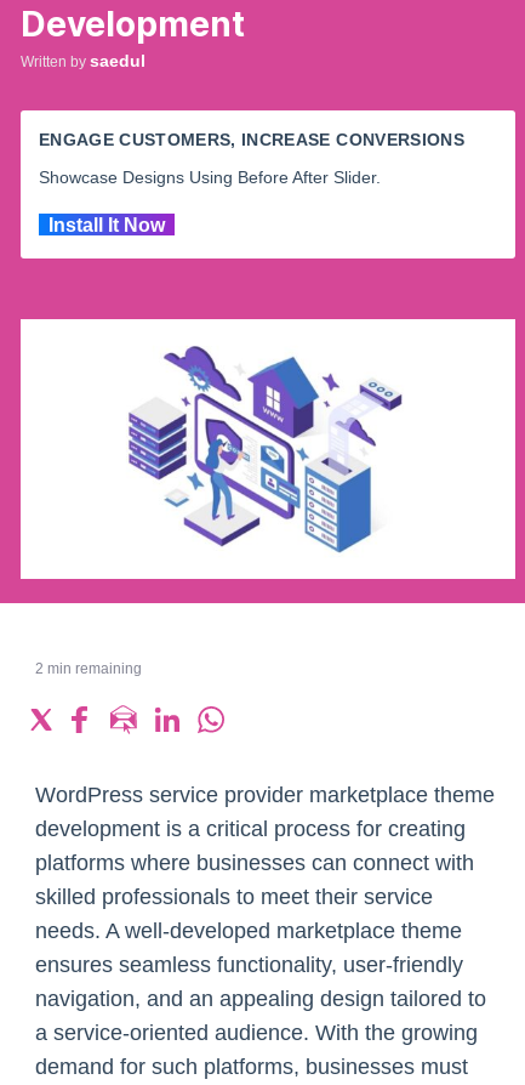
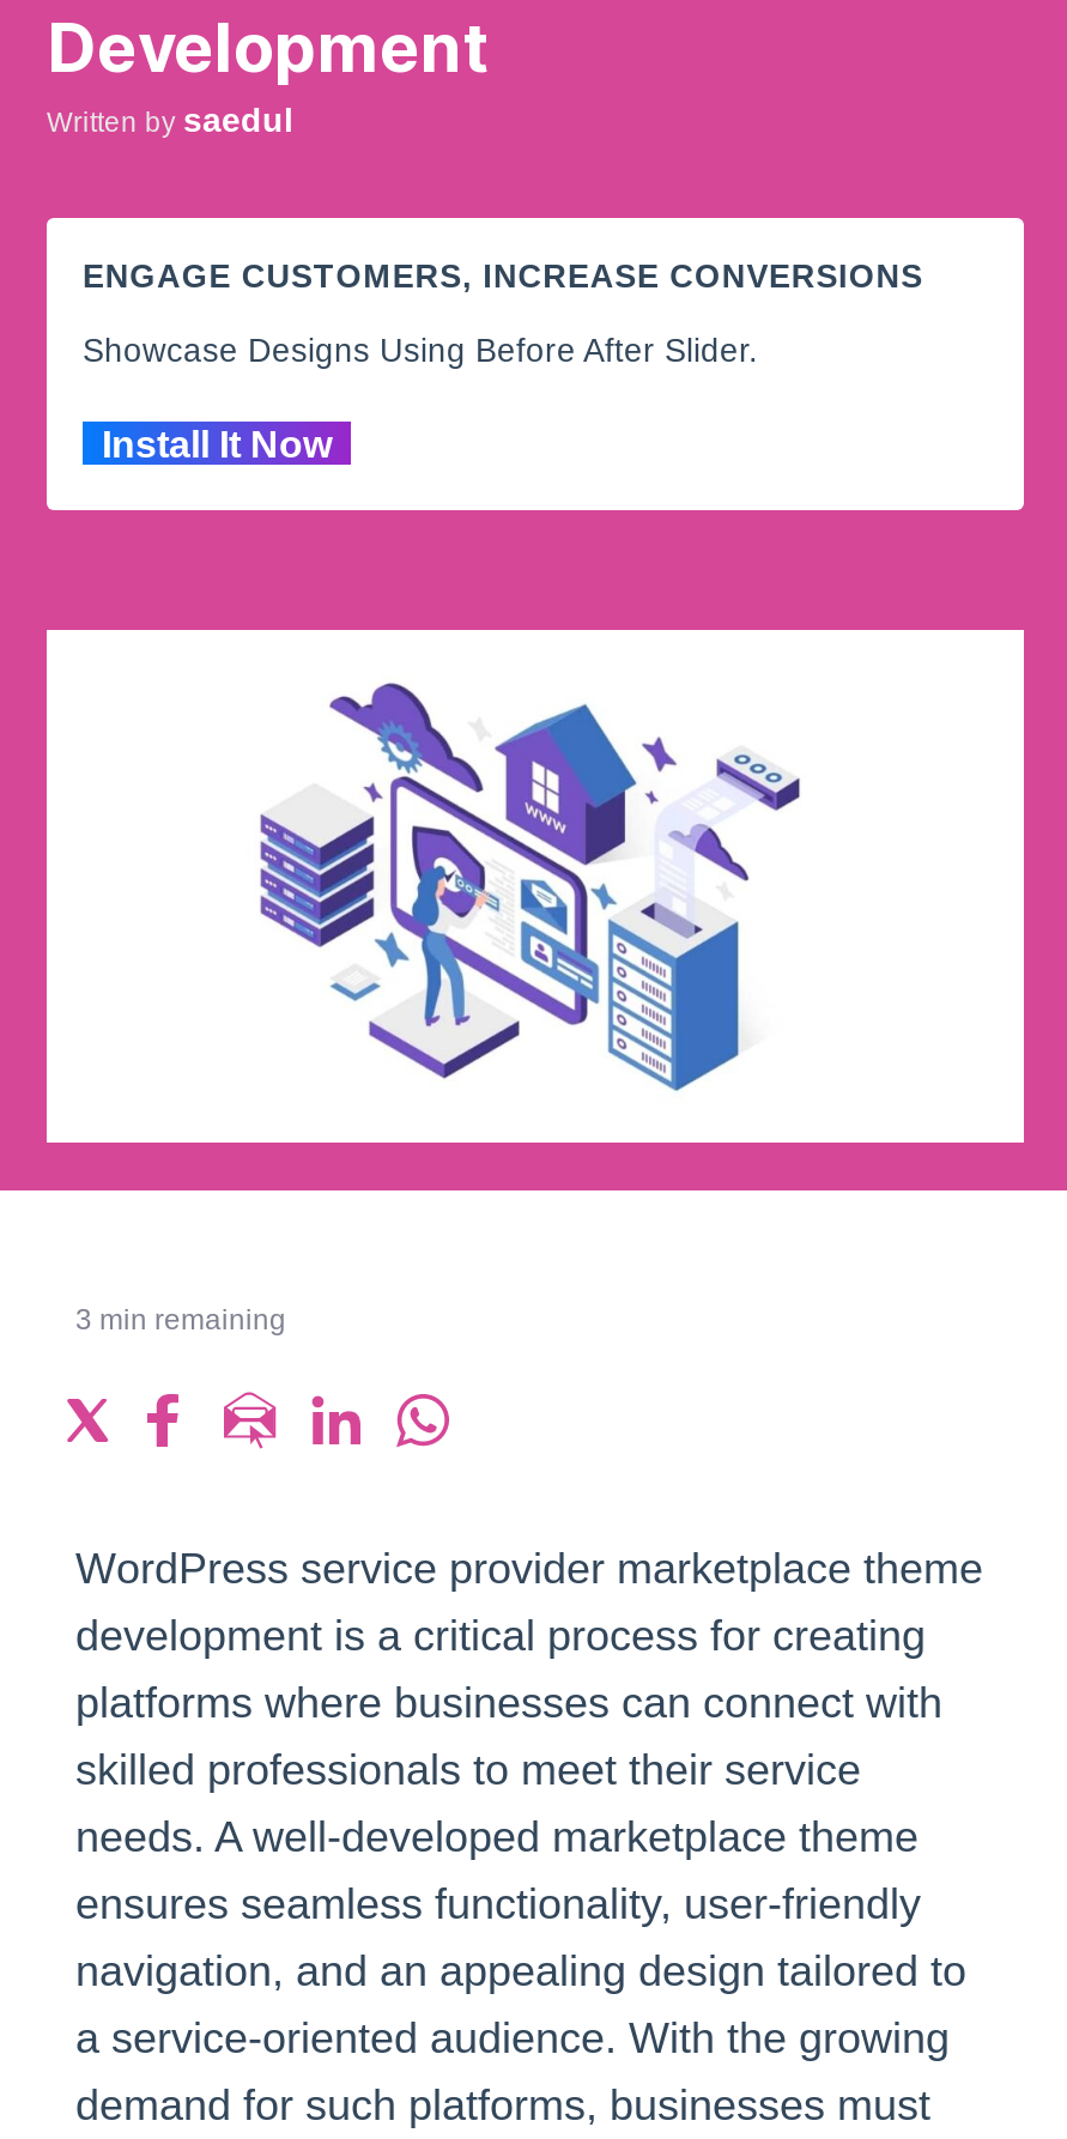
[35,660,142,677] 2 min remaining -> [75,1302,286,1335] 3 min remaining

